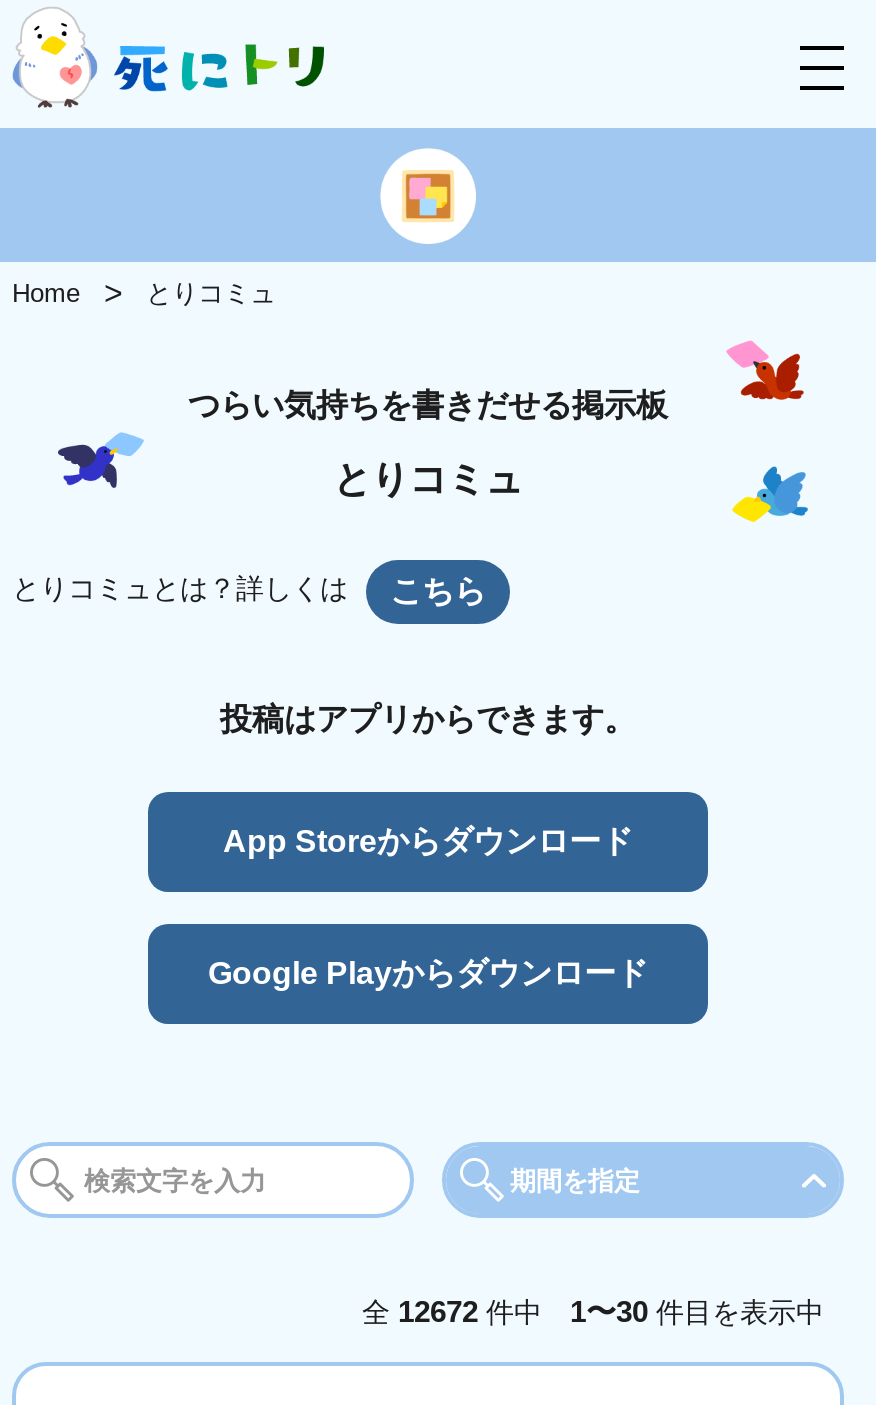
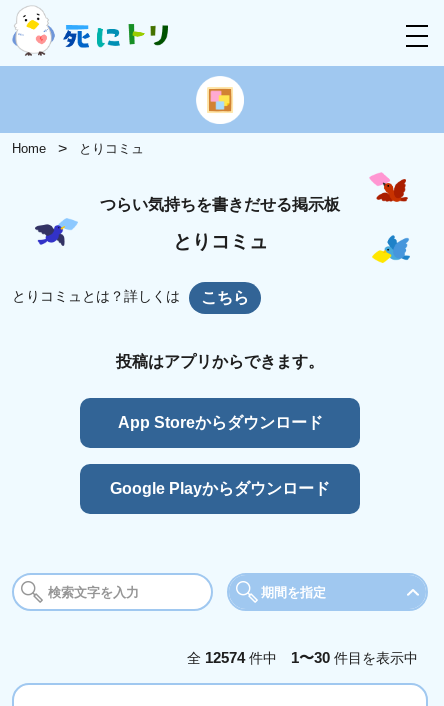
[362,1295,824,1329] 全12672件中 1〜30件目を表示中 -> [187,649,418,666] 全12574件中 1〜30件目を表示中

